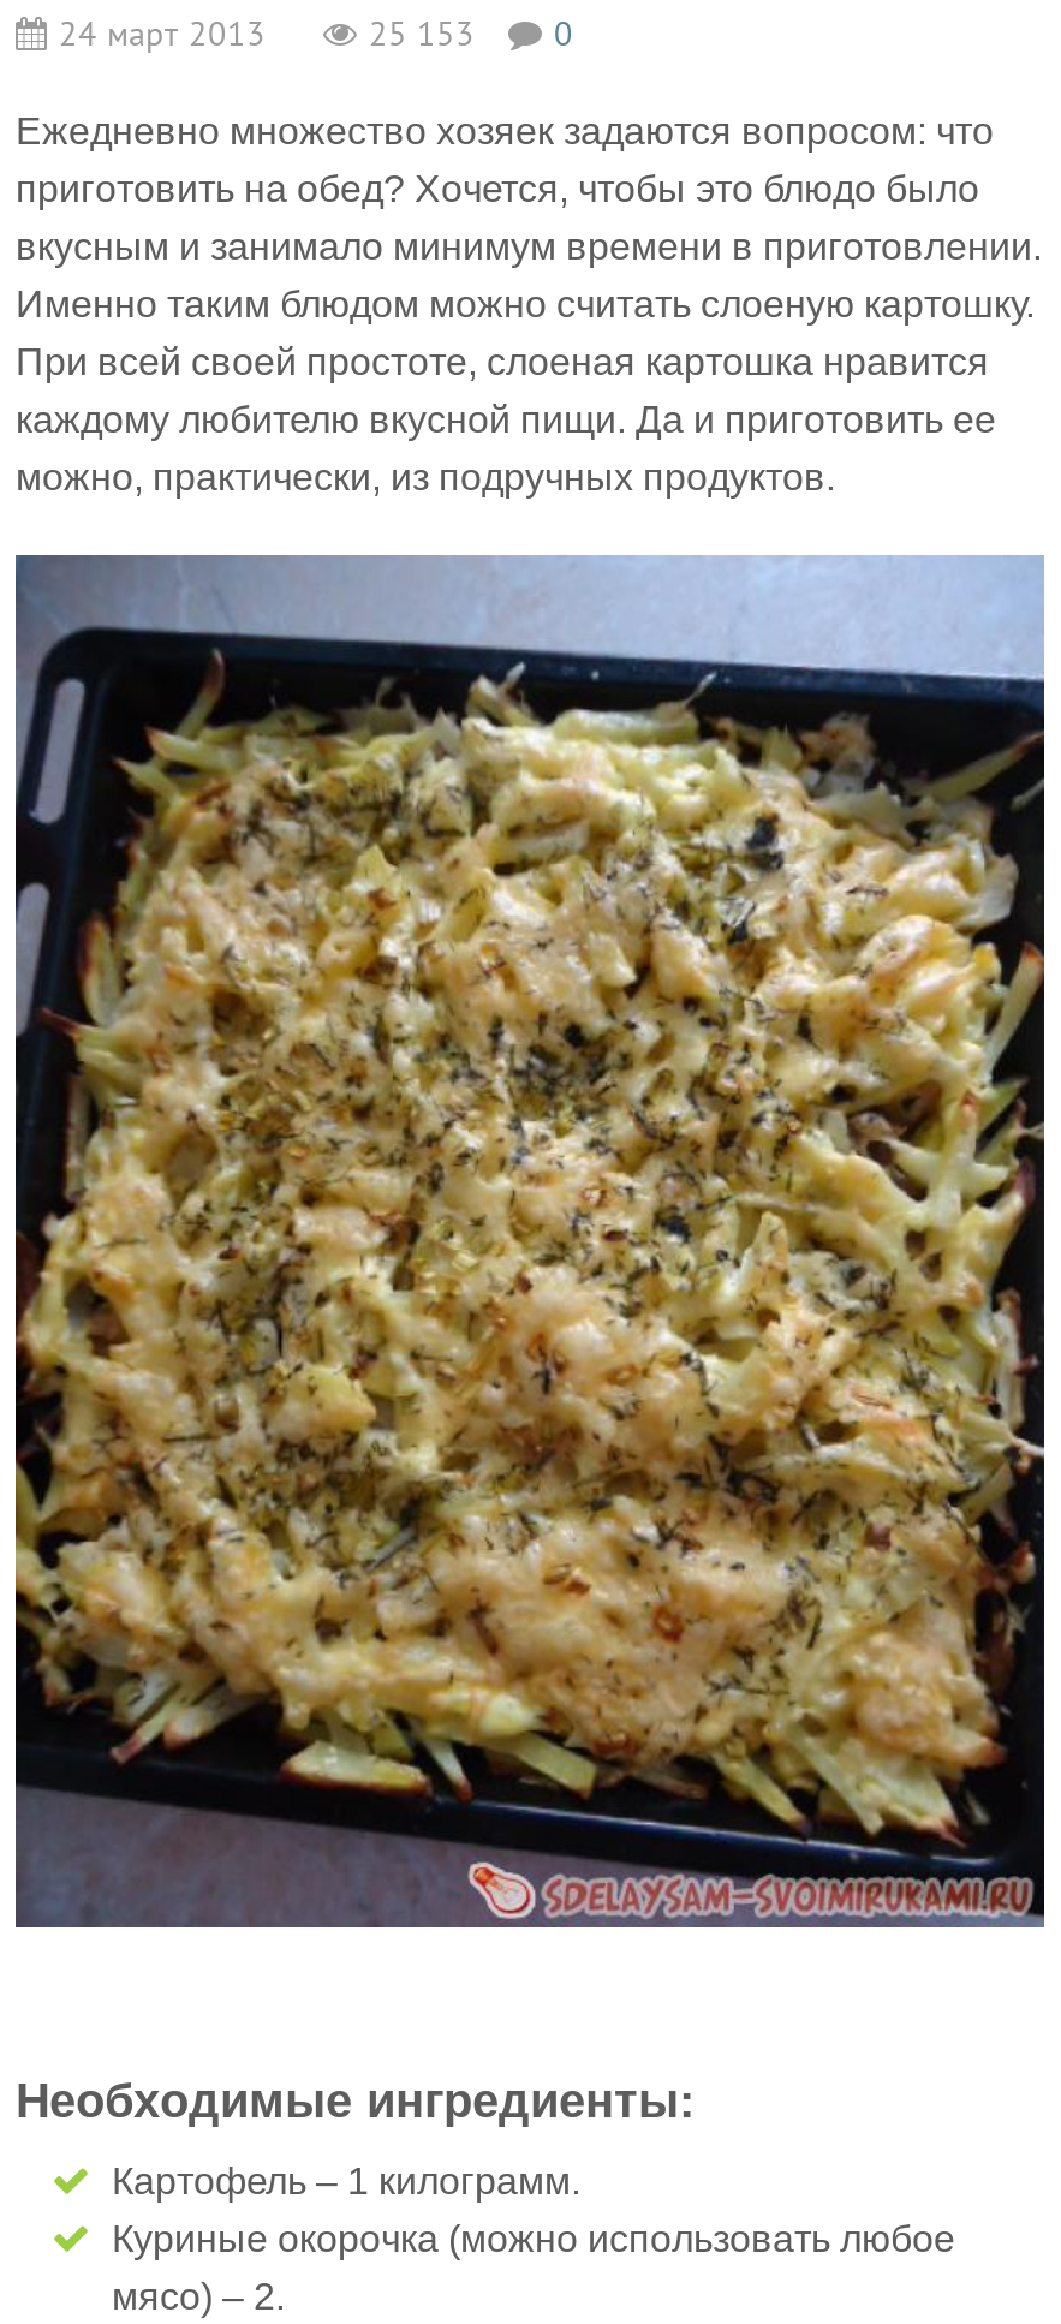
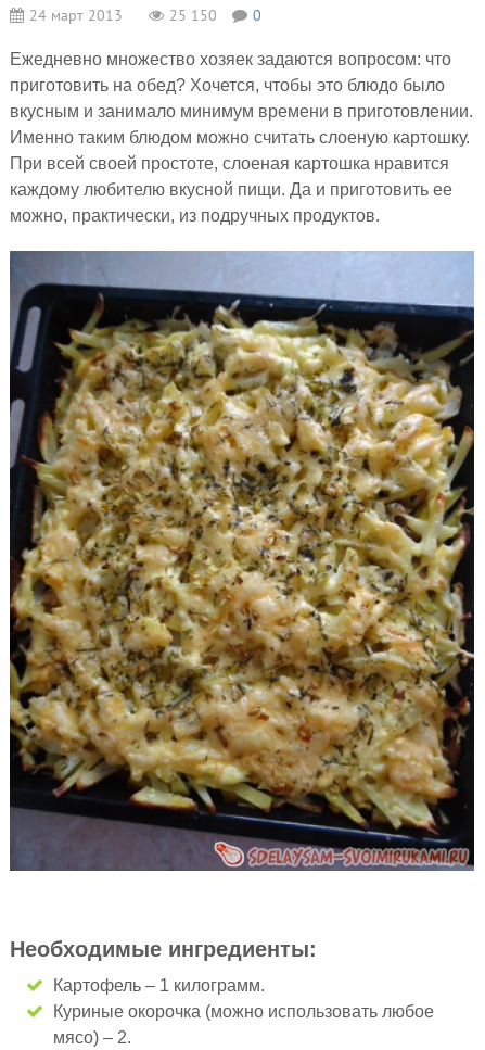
[369,12,573,55] 25 153 0 -> [169,5,261,25] 25 150 0

